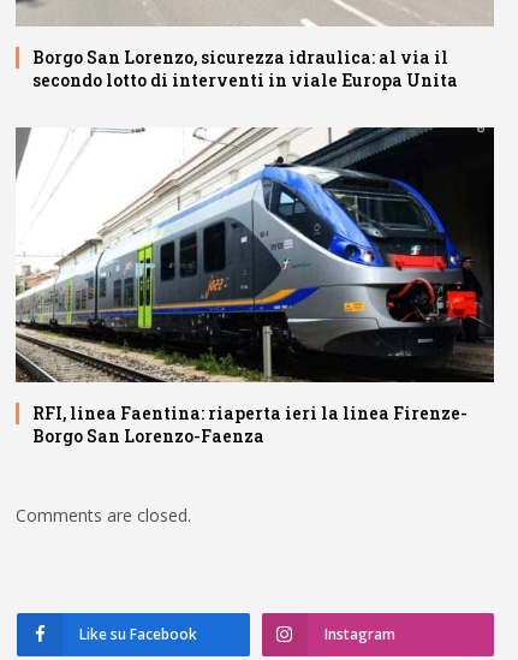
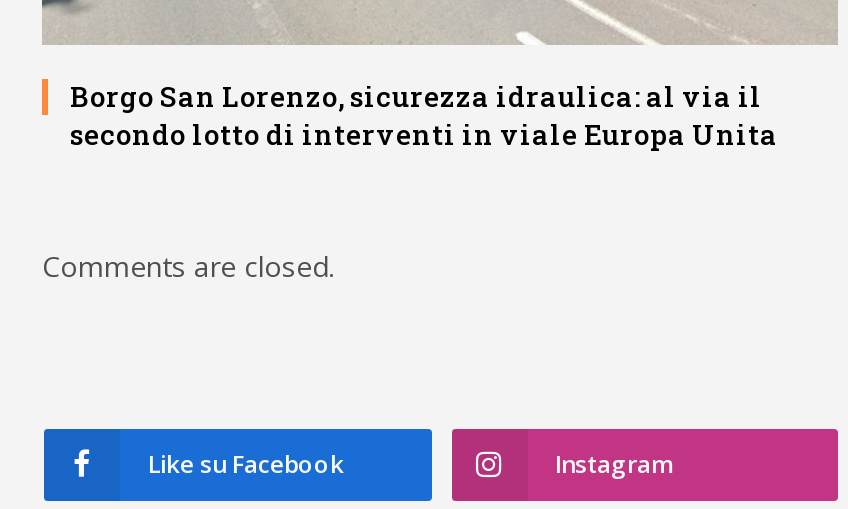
[16,126,495,447] [image] | RFI, linea Faentina: riaperta ieri la linea Firenze- | Borgo San Lorenzo-Faenza -> none

